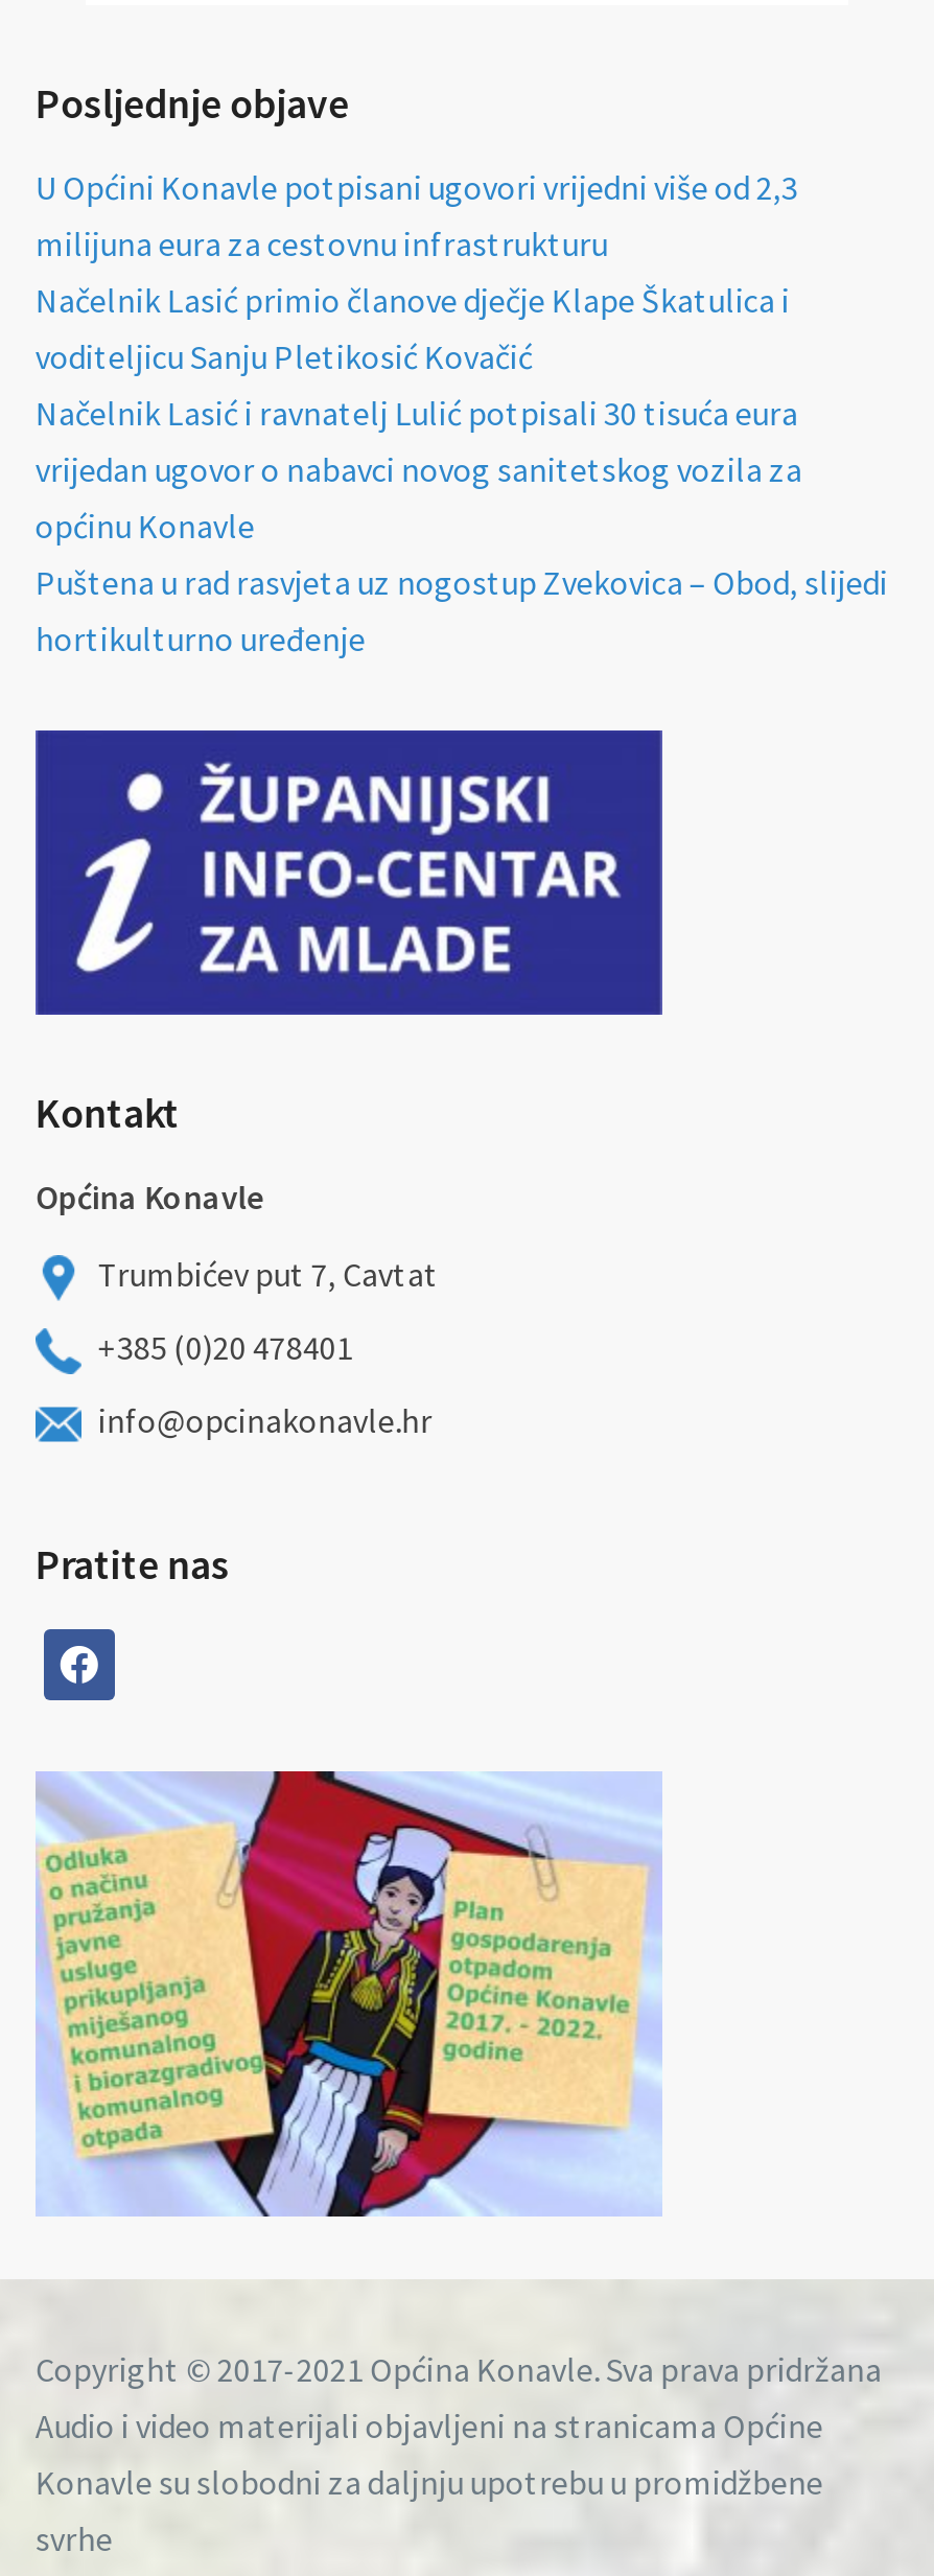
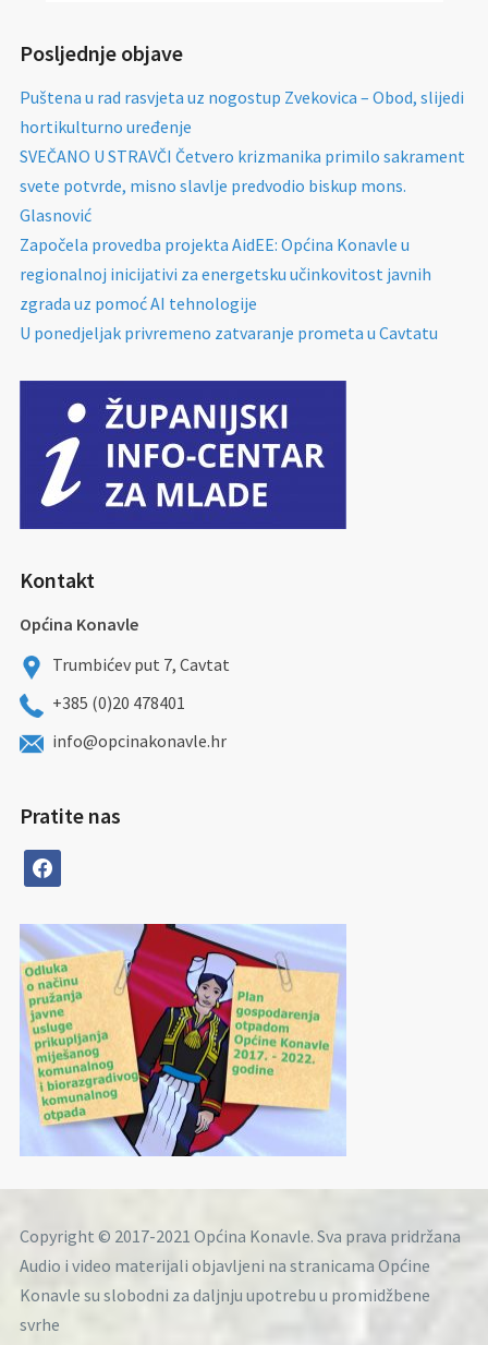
[35,165,802,546] U Općini Konavle potpisani ugovori vrijedni više od 2,3 | milijuna eura za cestovnu infrastrukturu | Načelnik Lasić primio članove dječje Klape Škatulica i | voditeljicu Sanju Pletikosić Kovačić | Načelnik Lasić i ravnatelj Lulić potpisali 30 tisuća eura | vrijedan ugovor o nabavci novog sanitetskog vozila za | općinu Konavle -> none
moved [35,560,888,658] -> [19,87,464,138]: Puštena u rad rasvjeta uz nogostup Zvekovica – Obod, slijedi | hortikulturno uređenje
none -> [19,146,465,344] SVEČANO U STRAVČI Četvero krizmanika primilo sakrament | svete potvrde, misno slavlje predvodio biskup mons. | Glasnović | Započela provedba projekta AidEE: Općina Konavle u | regionalnoj inicijativi za energetsku učinkovitost javnih | zgrada uz pomoć AI tehnologije | U ponedjeljak privremeno zatvaranje prometa u Cavtatu

